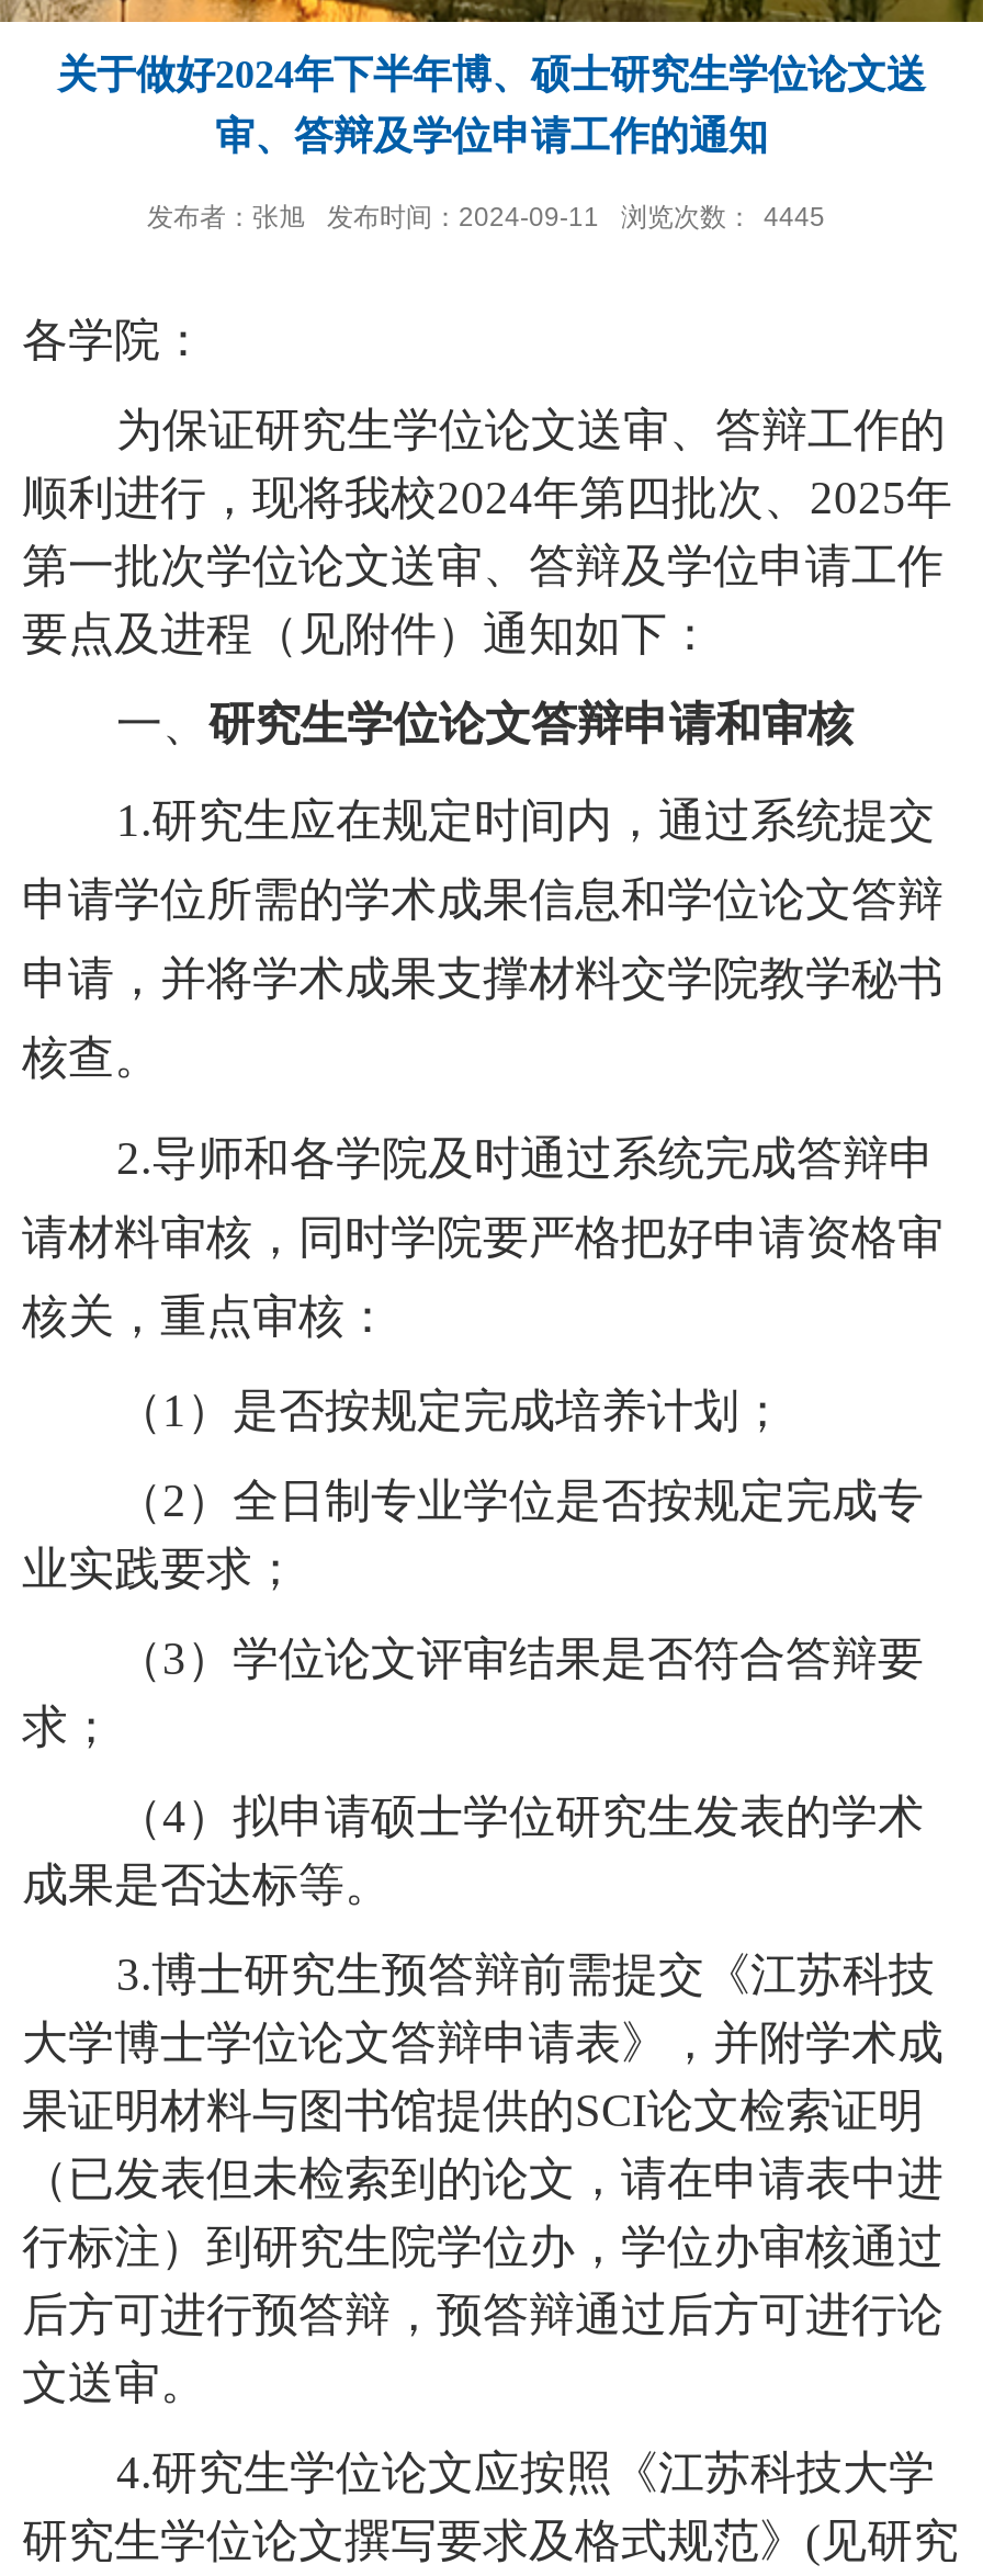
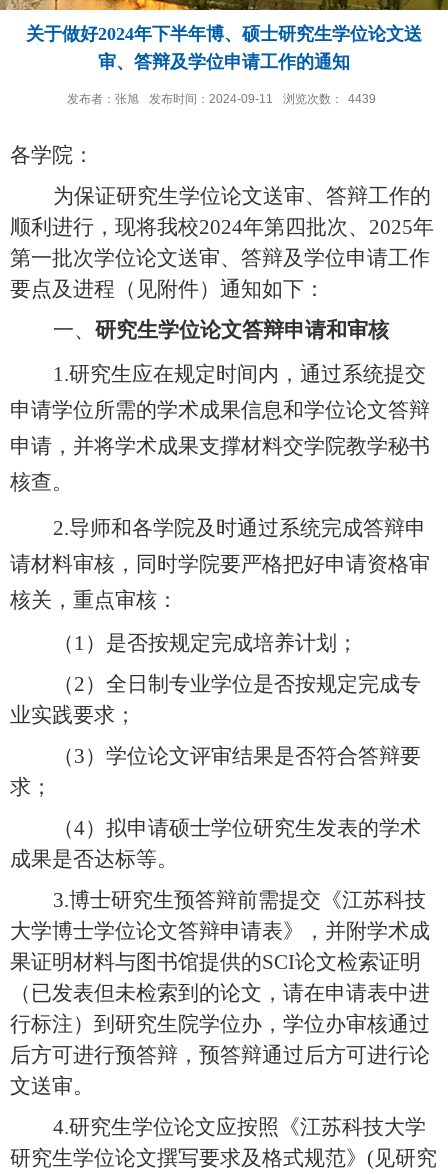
[147,202,825,233] 发布者：张旭 发布时间：2024-09-11 浏览次数： 4445 -> [67,92,376,106] 发布者：张旭 发布时间：2024-09-11 浏览次数： 4439

